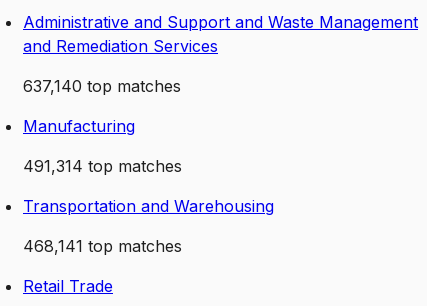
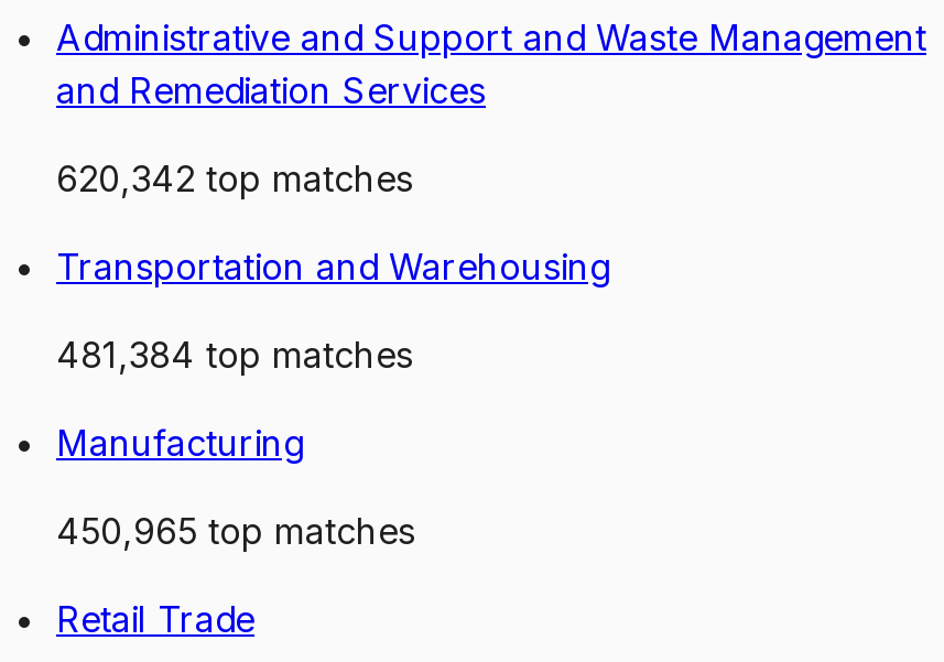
[23,76,181,96] 637,140 top matches -> [56,157,413,377] 620,342 top matches | 481,384 top matches
moved [23,116,135,136] -> [56,421,303,465]: Manufacturing
[23,156,182,256] 491,314 top matches | 468,141 top matches -> [56,510,415,554] 450,965 top matches
moved [23,196,274,216] -> [56,245,609,289]: Transportation and Warehousing

